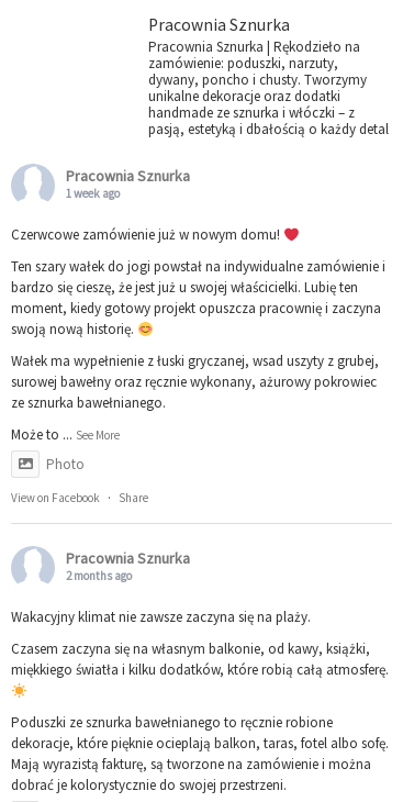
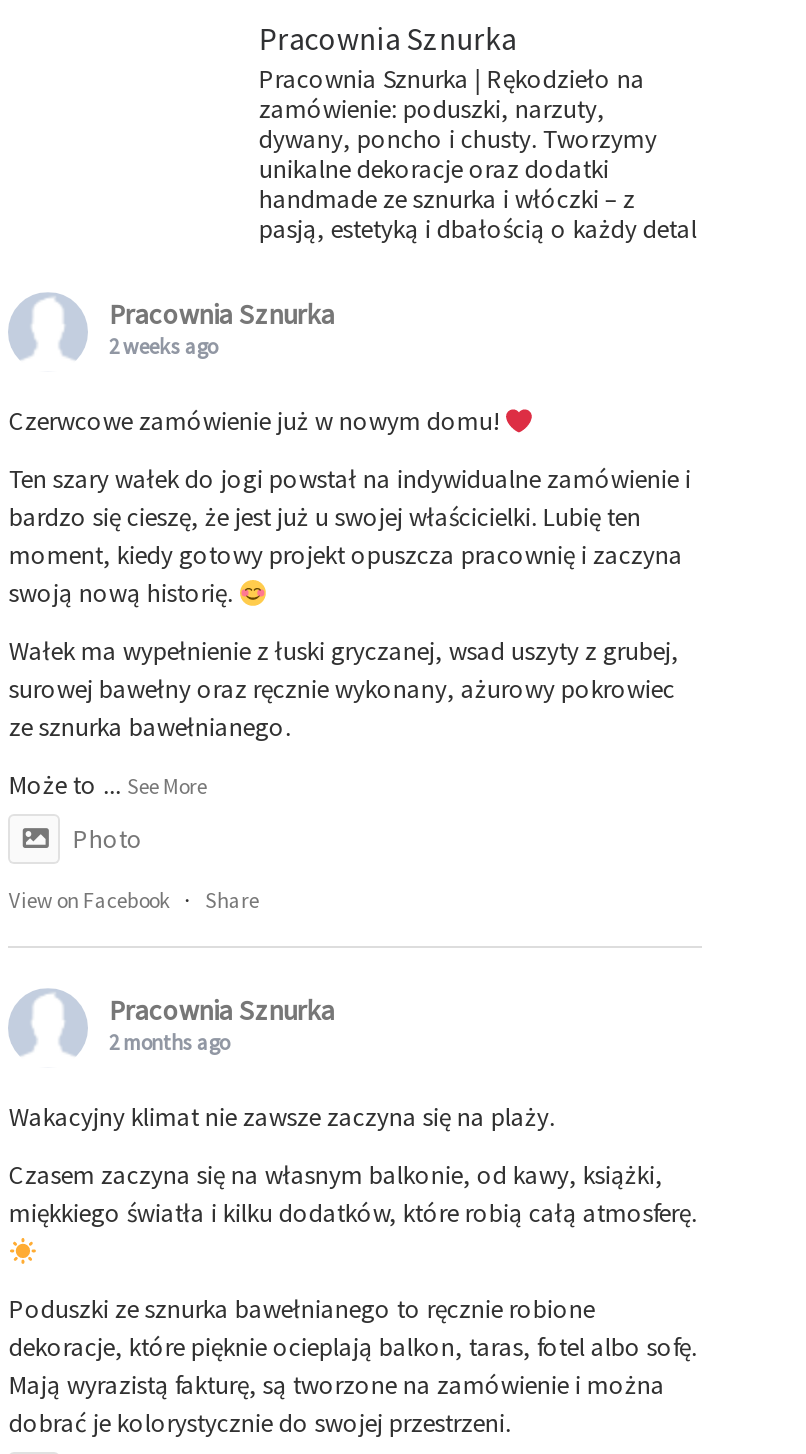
[66,186,120,201] 1 week ago -> [109,333,217,361] 2 weeks ago

